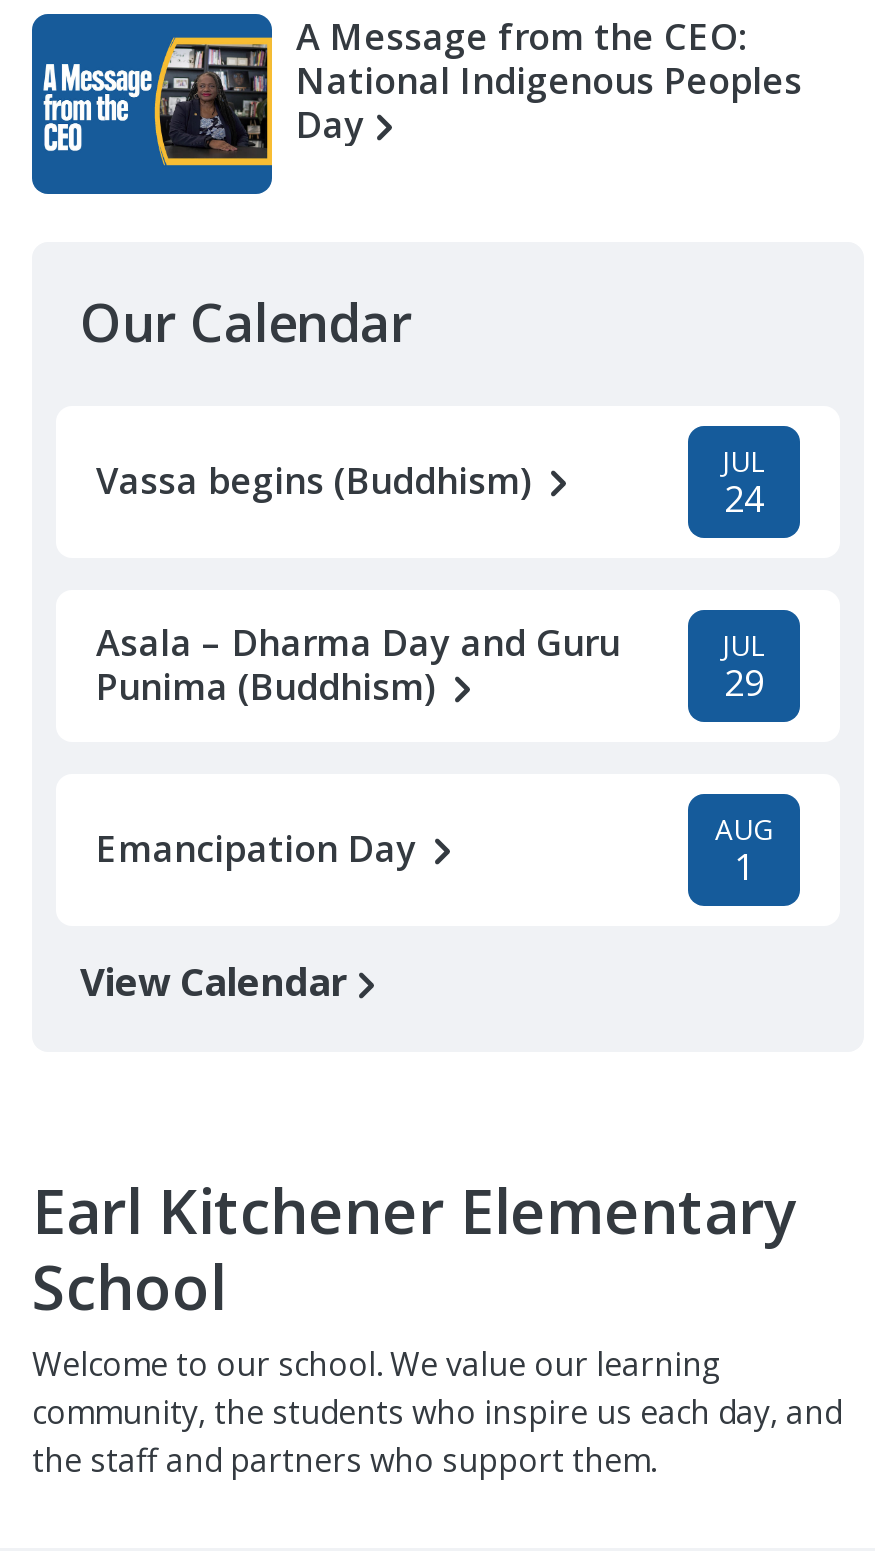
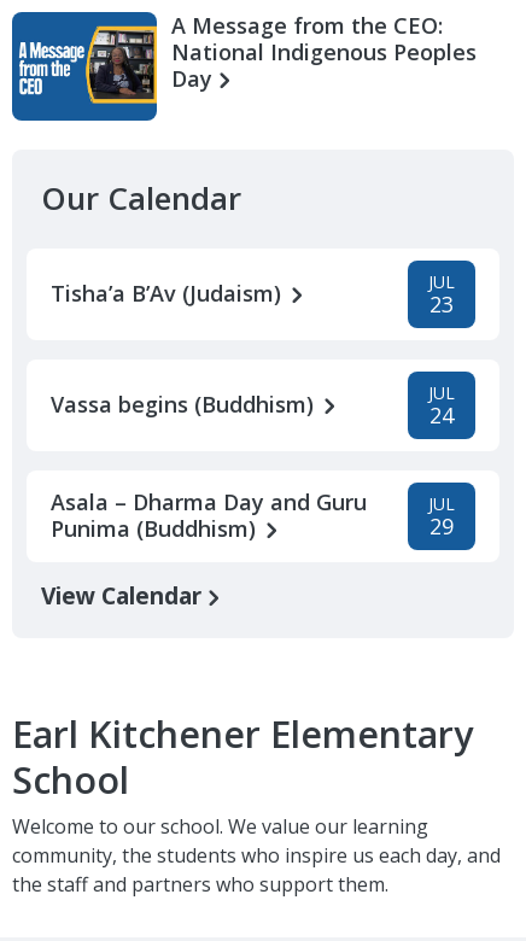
none -> [51,270,455,318] Tisha’a B’Av (Judaism) | JUL | 23
moved [96,442,766,710] -> [51,381,455,543]: Vassa begins (Buddhism) | JUL | 24 | Asala – Dharma Day and Guru | Punima (Buddhism) | JUL | 29
[96,810,773,890] Emancipation Day | AUG | 1 -> none

